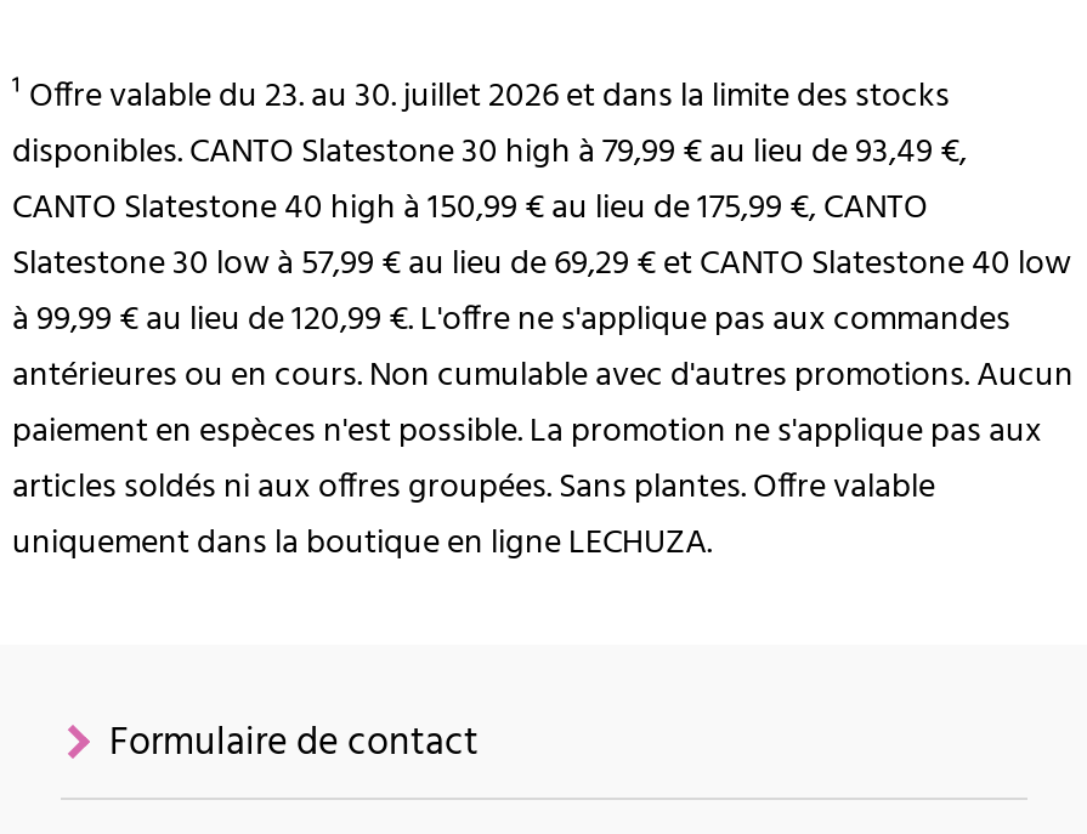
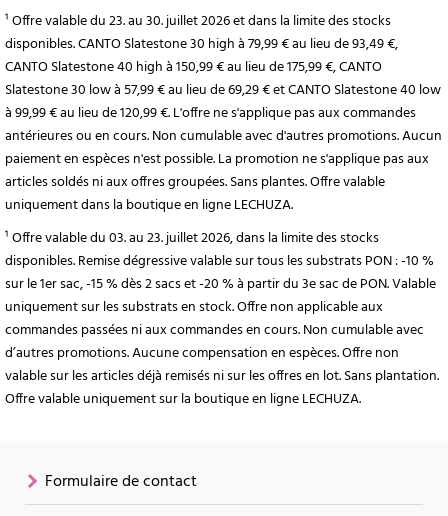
none -> [5,227,439,411] ¹ Offre valable du 03. au 23. juillet 2026, dans la limite des stocks | disponibles. Remise dégressive valable sur tous les substrats PON : -10 % | sur le 1er sac, -15 % dès 2 sacs et -20 % à partir du 3e sac de PON. Valable | uniquement sur les substrats en stock. Offre non applicable aux | commandes passées ni aux commandes en cours. Non cumulable avec | d’autres promotions. Aucune compensation en espèces. Offre non | valable sur les articles déjà remisés ni sur les offres en lot. Sans plantation. | Offre valable uniquement sur la boutique en ligne LECHUZA.

